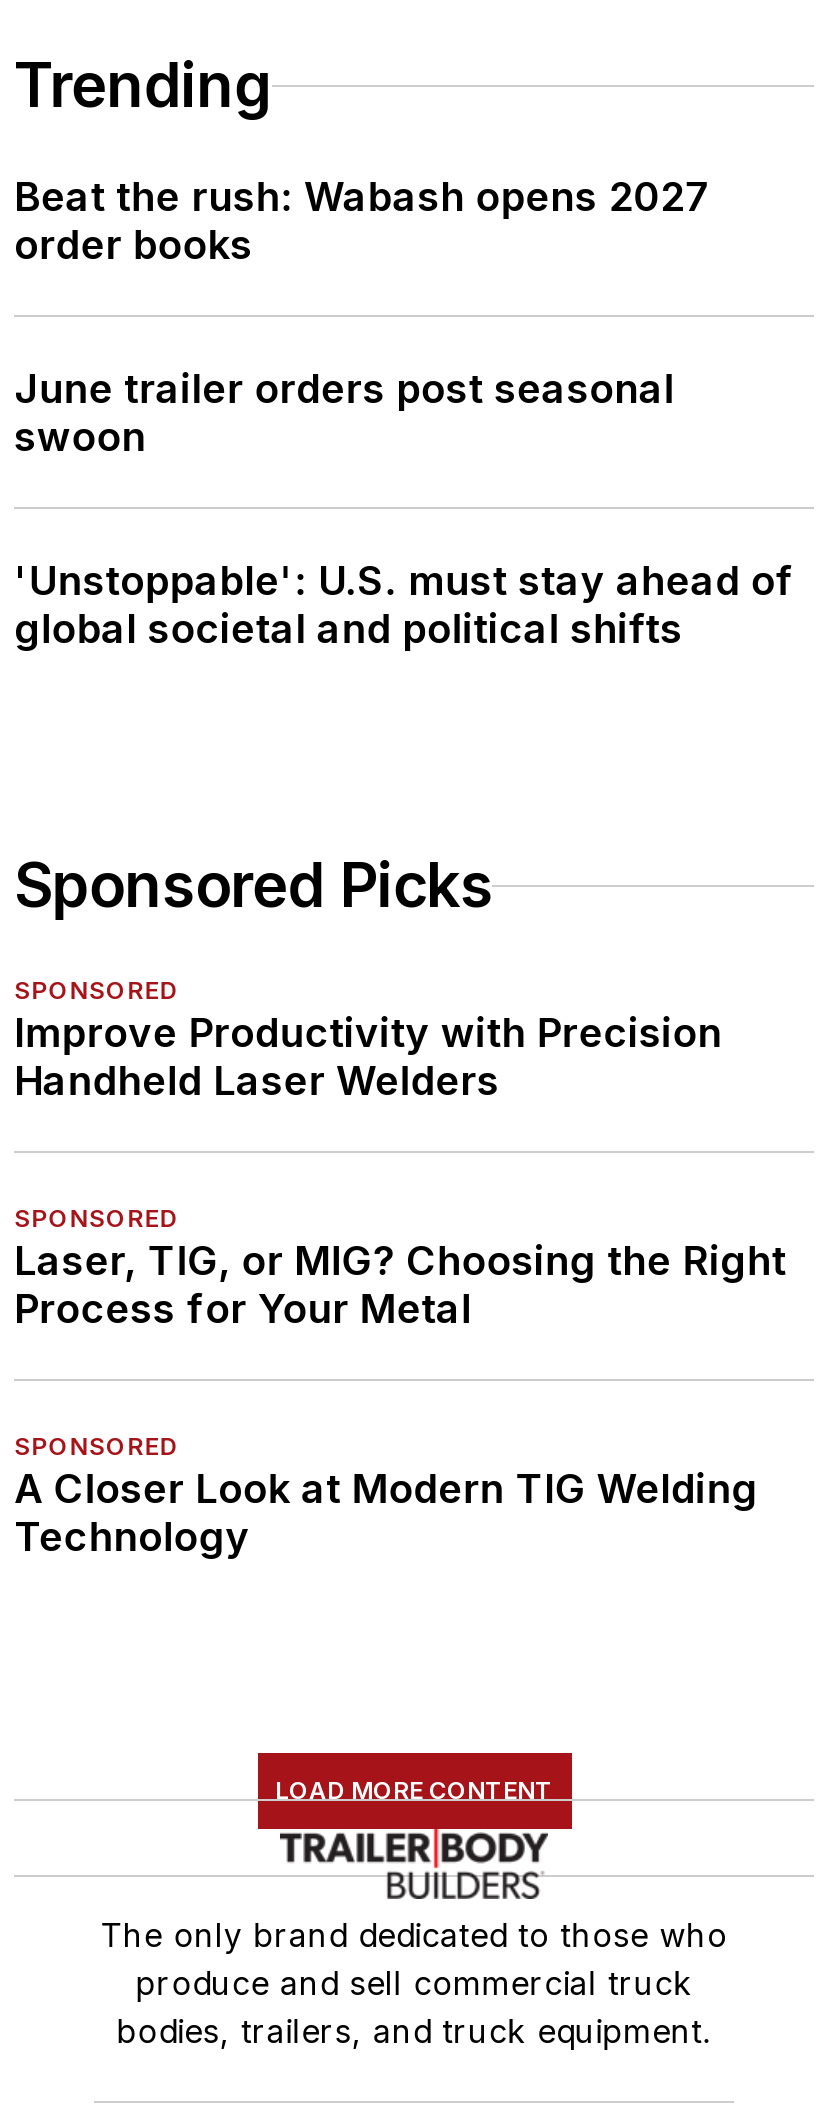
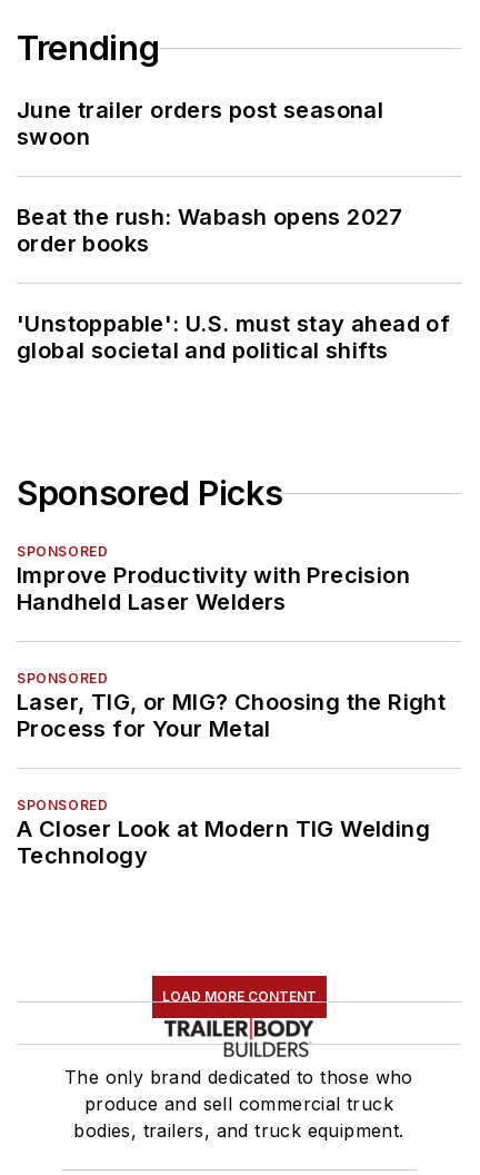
moved [14,174,710,270] -> [17,204,403,257]: Beat the rush: Wabash opens 2027 | order books
moved [14,366,674,462] -> [17,97,384,151]: June trailer orders post seasonal | swoon

